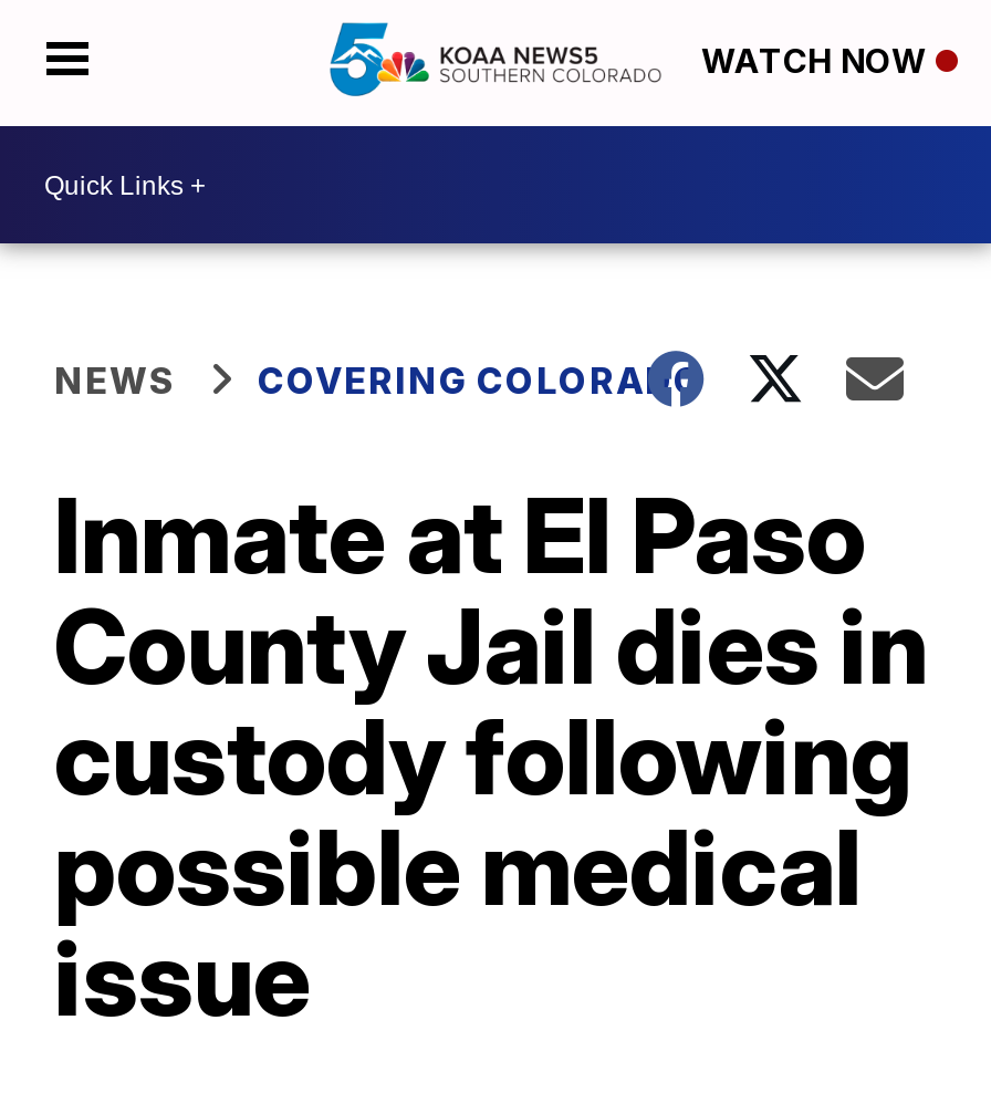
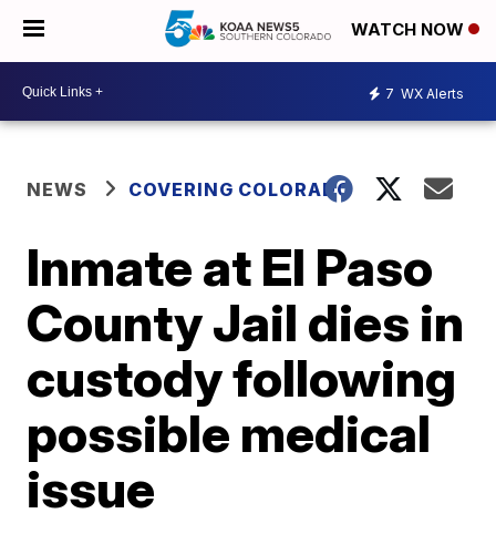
none -> [385,85,464,101] 7 WX Alerts

